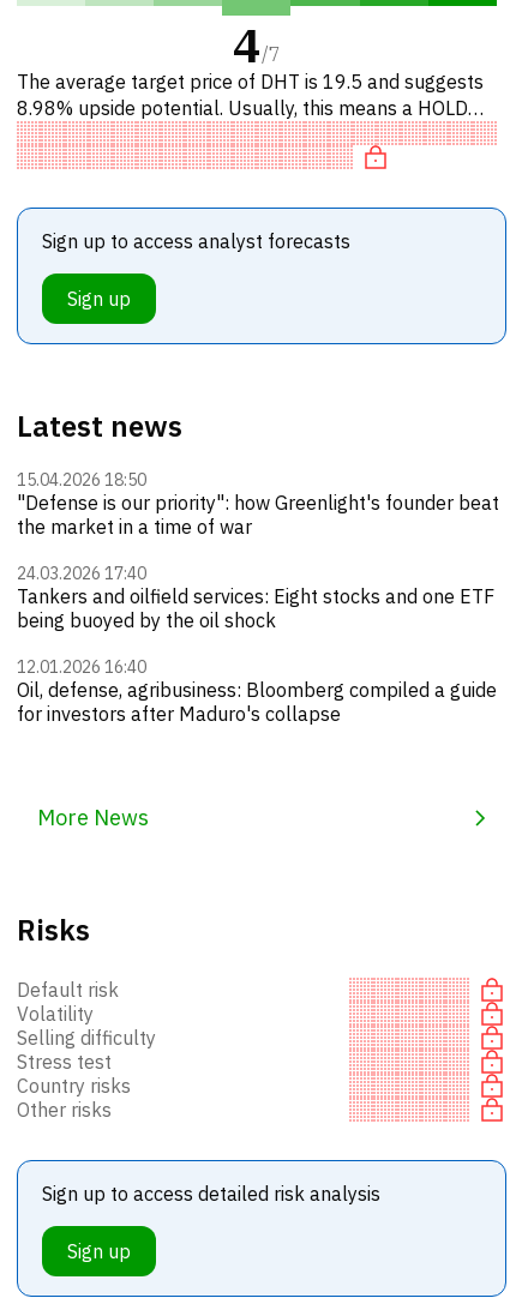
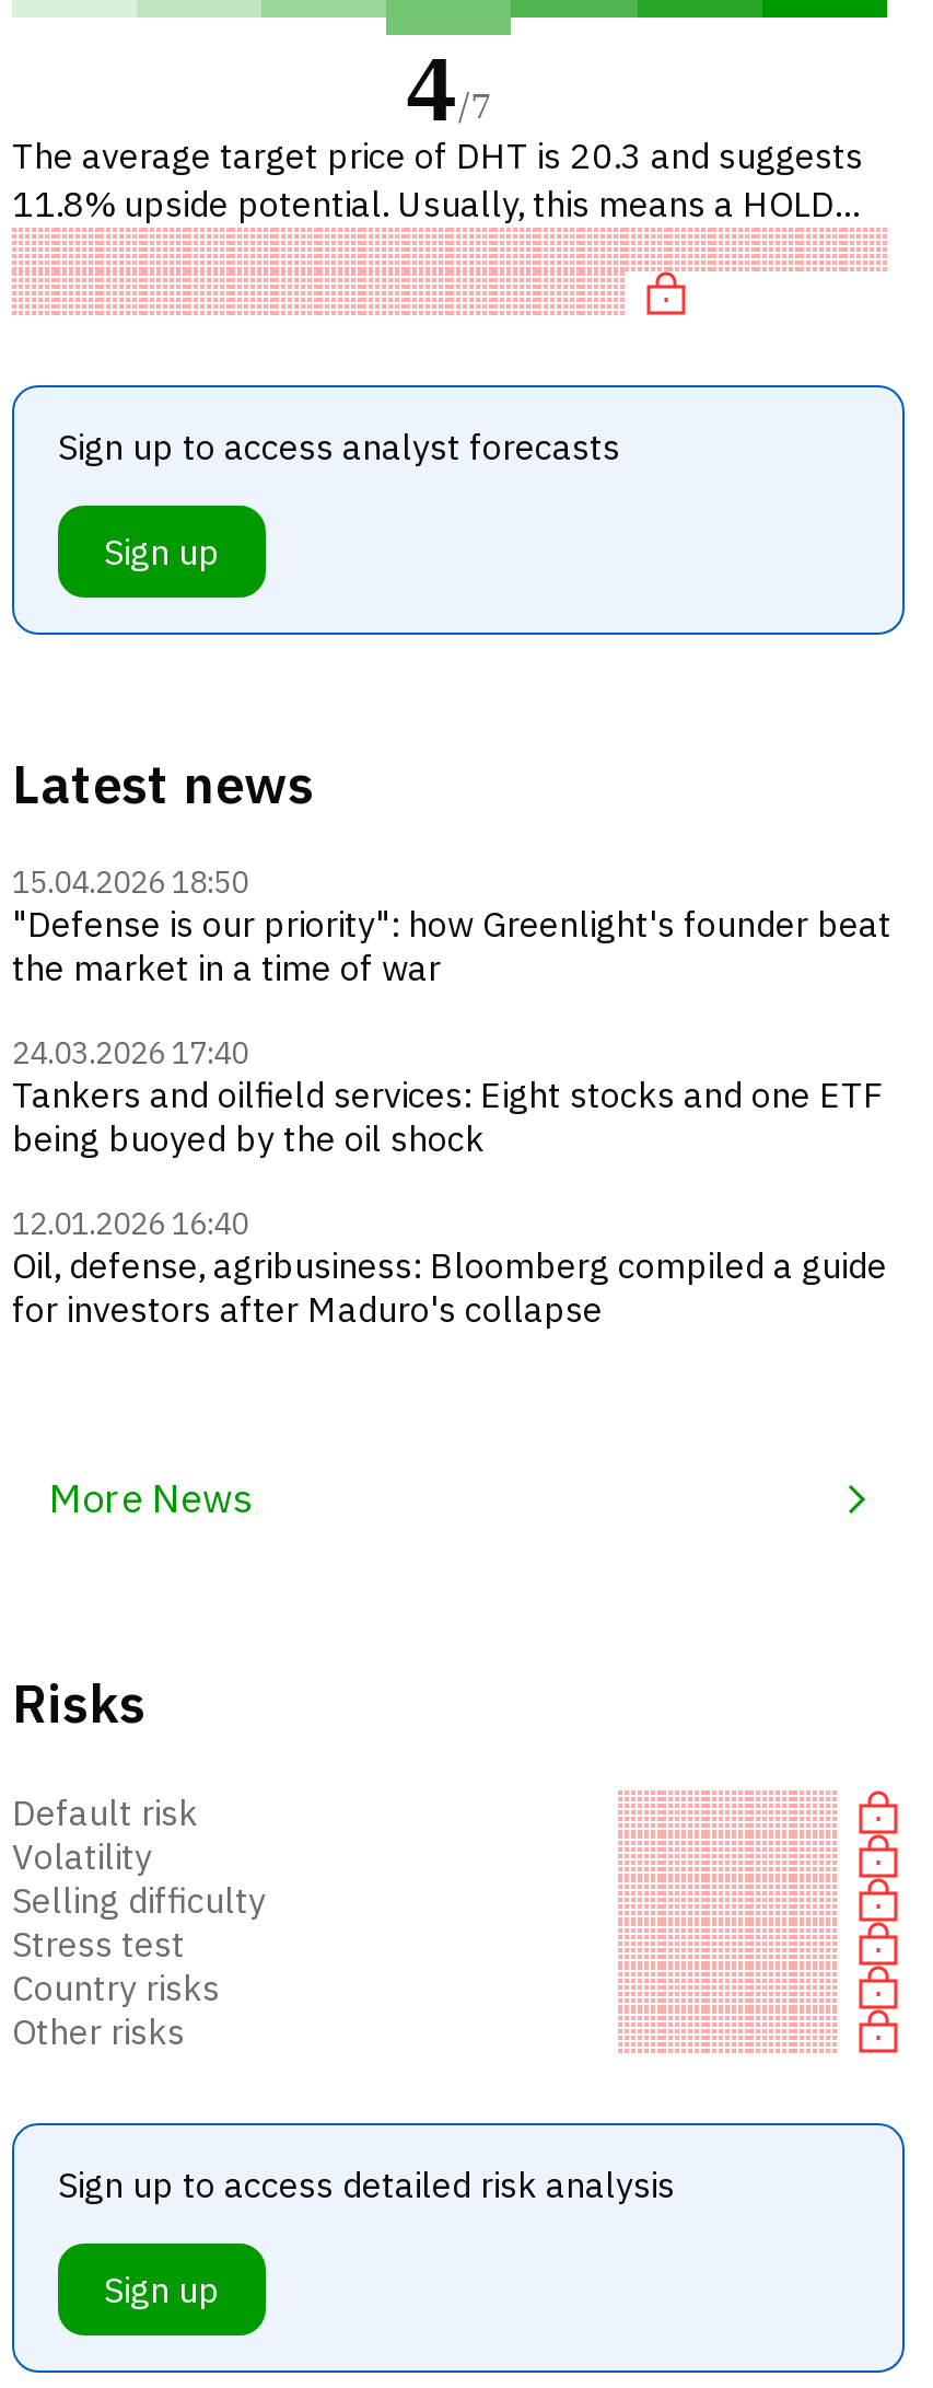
[17,69,484,93] The average target price of DHT is 19.5 and suggests -> [12,133,863,177] The average target price of DHT is 20.3 and suggests
[17,96,468,120] 8.98% upside potential. Usually, this means a HOLD -> [12,181,835,225] 11.8% upside potential. Usually, this means a HOLD

